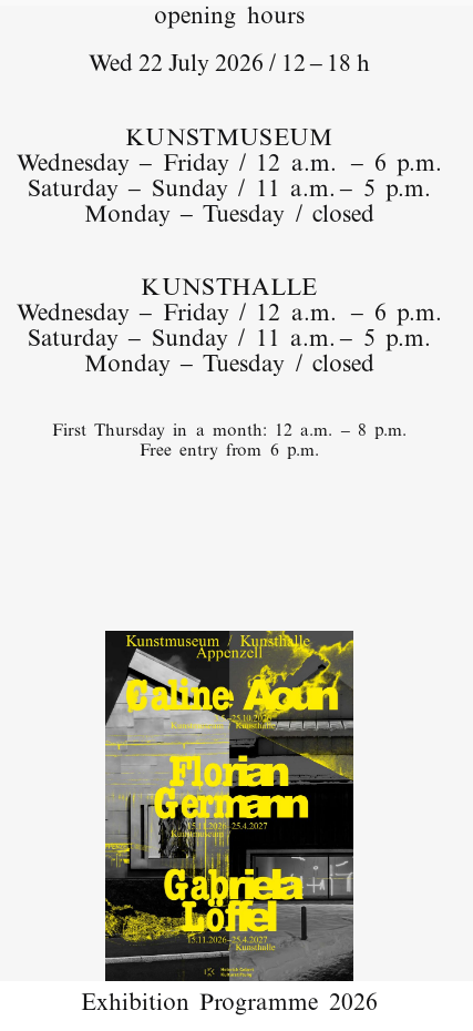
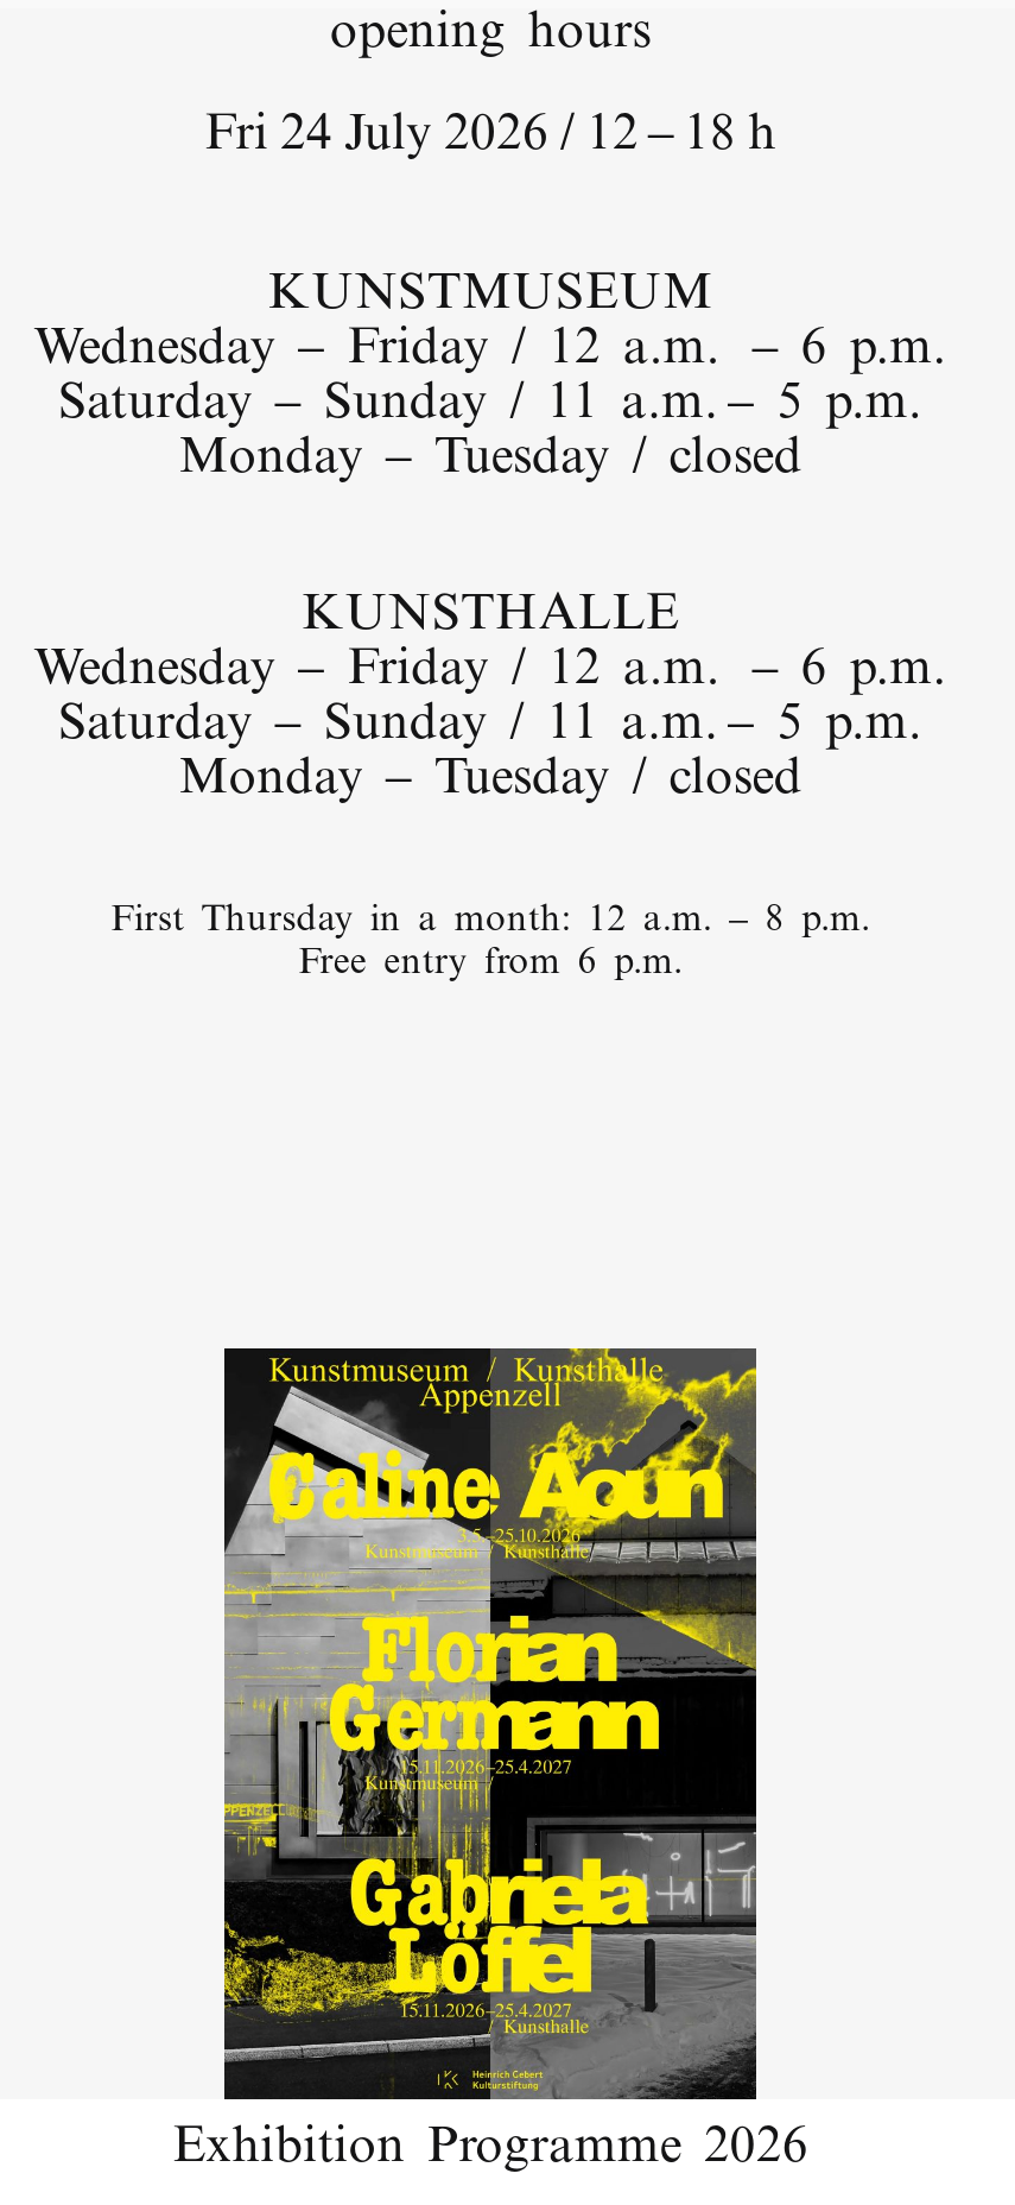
[89,55,370,77] Wed 22 July 2026 / 12 – 18 h -> [204,114,776,161] Fri 24 July 2026 / 12 – 18 h

